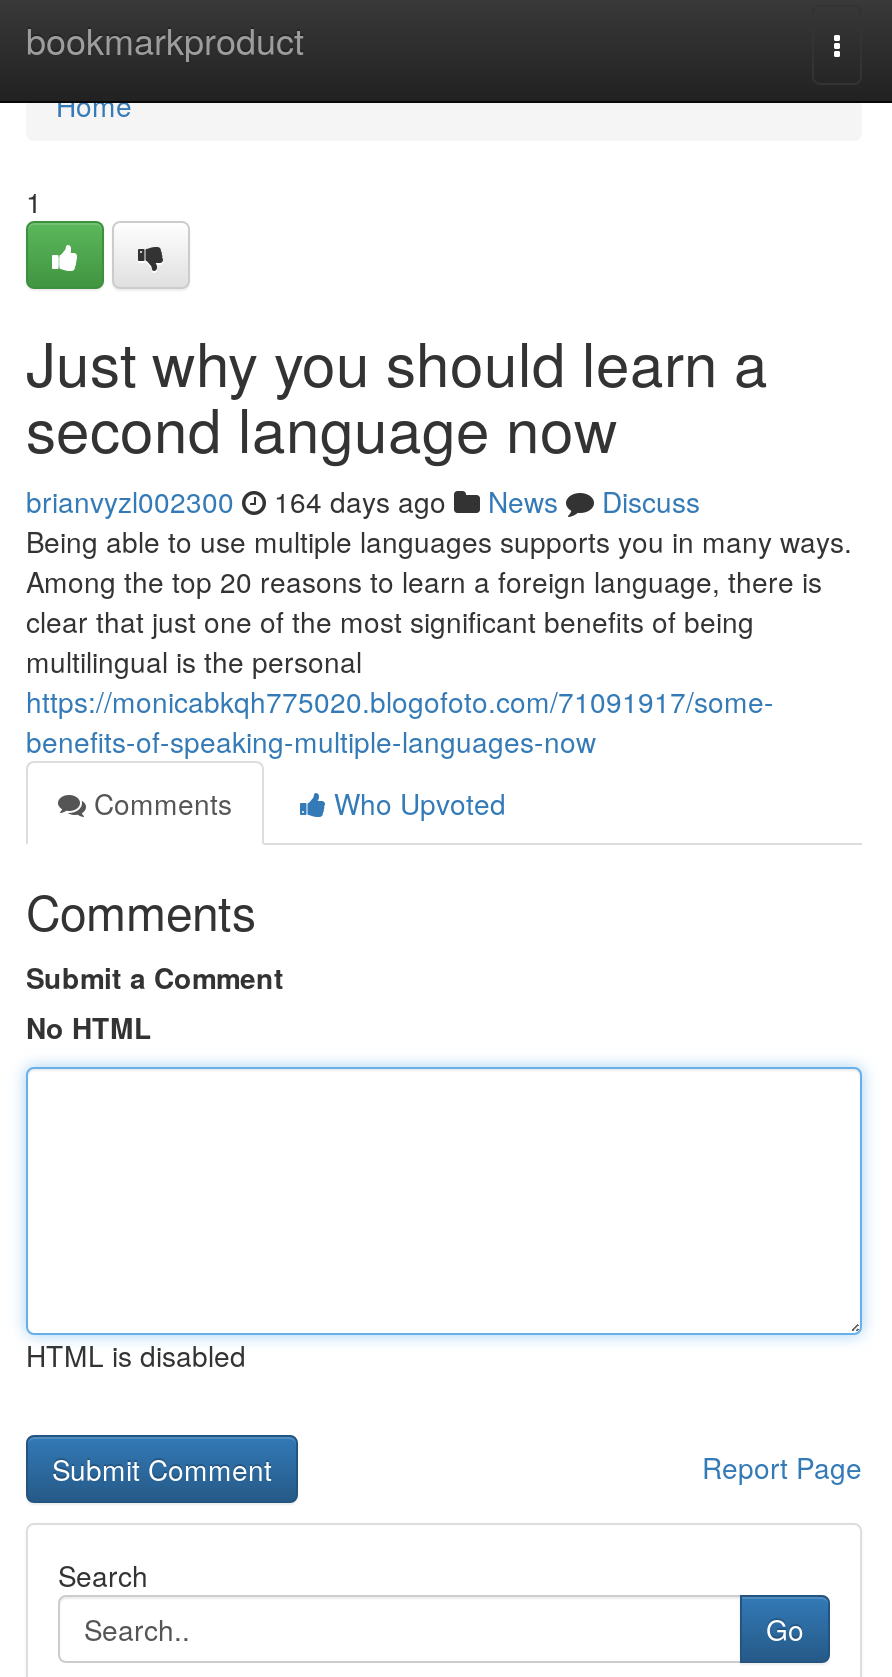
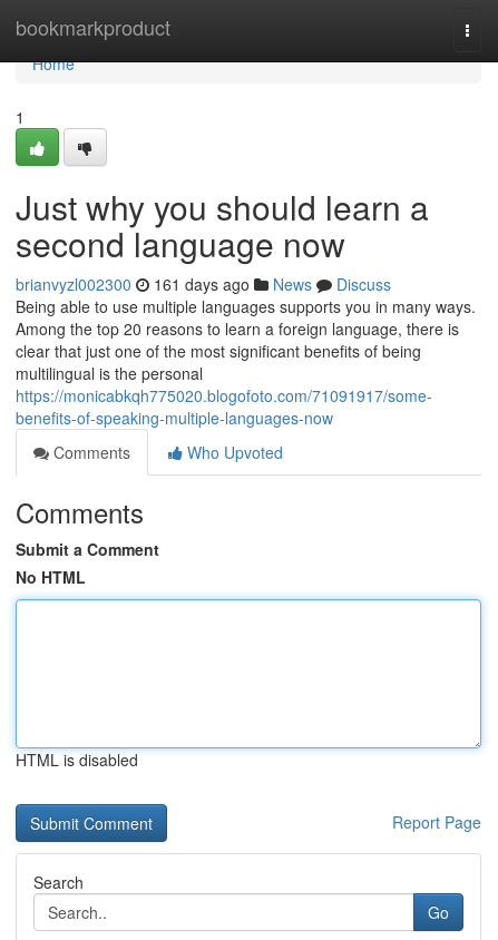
[26,481,700,521] brianvyzl002300 164 days ago News Discuss -> [16,273,391,295] brianvyzl002300 161 days ago News Discuss

